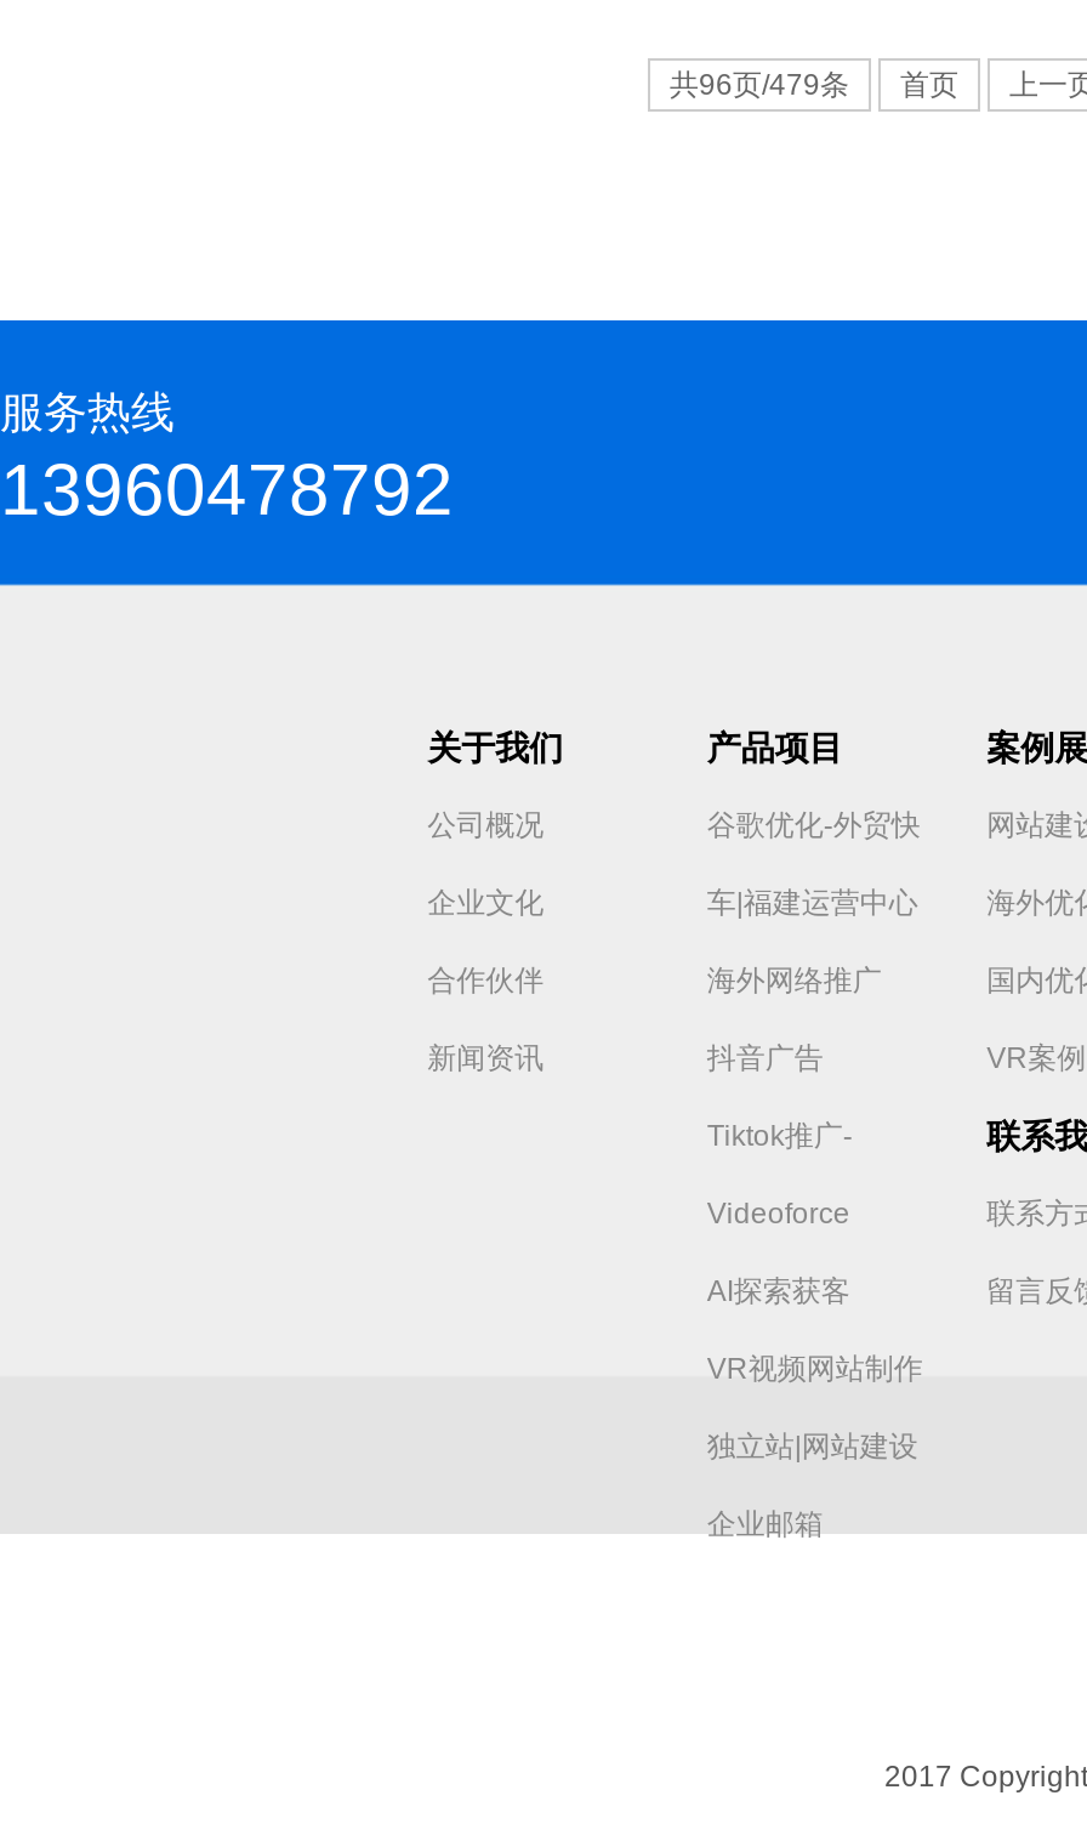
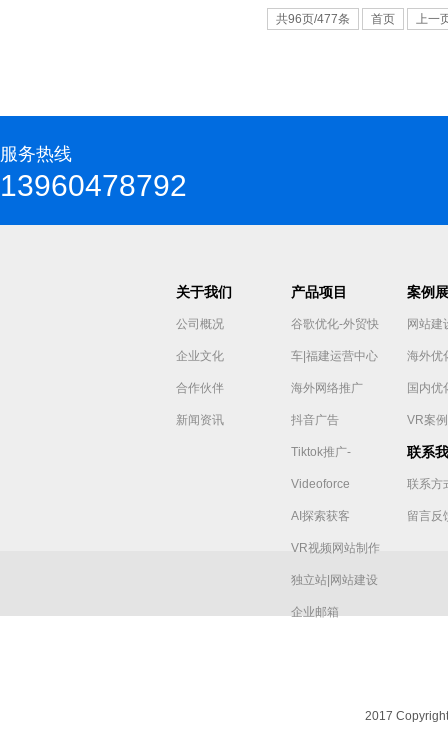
[670,68,849,102] 共96页/479条 -> [276,12,350,26] 共96页/477条

